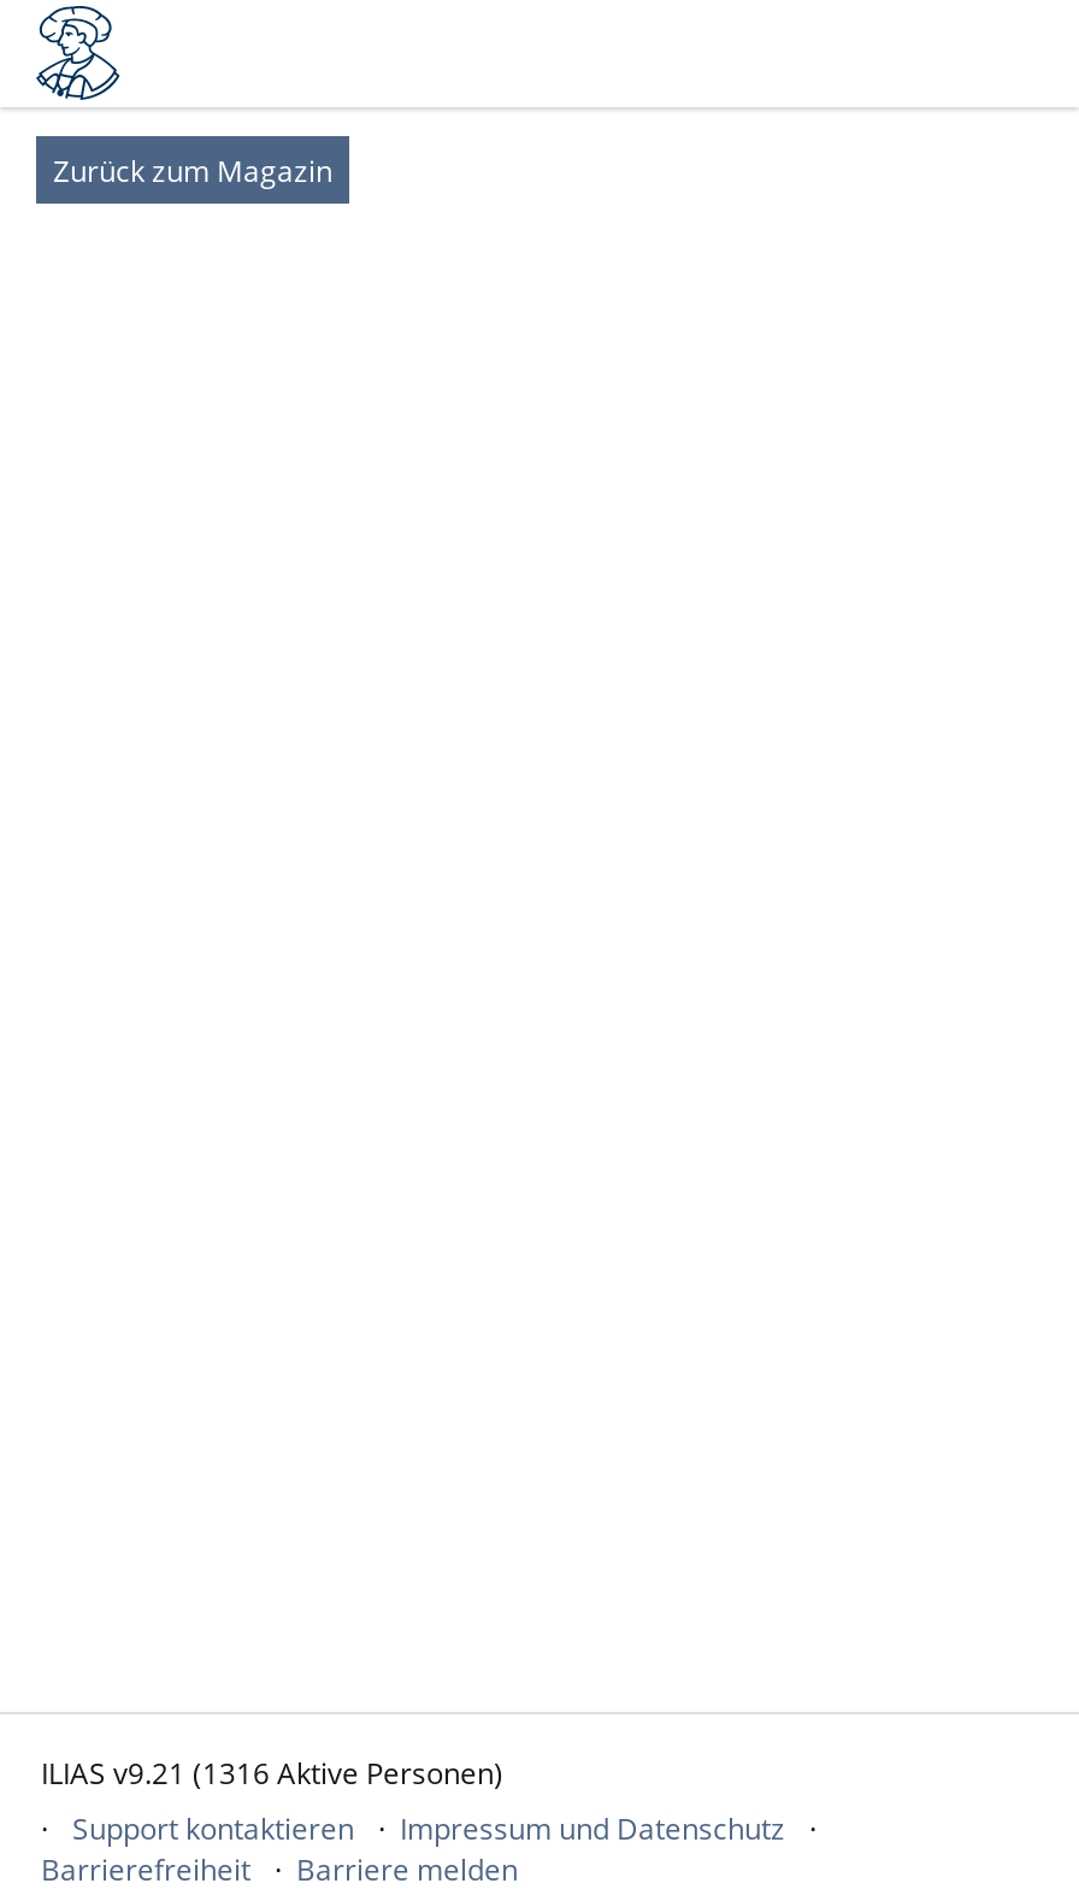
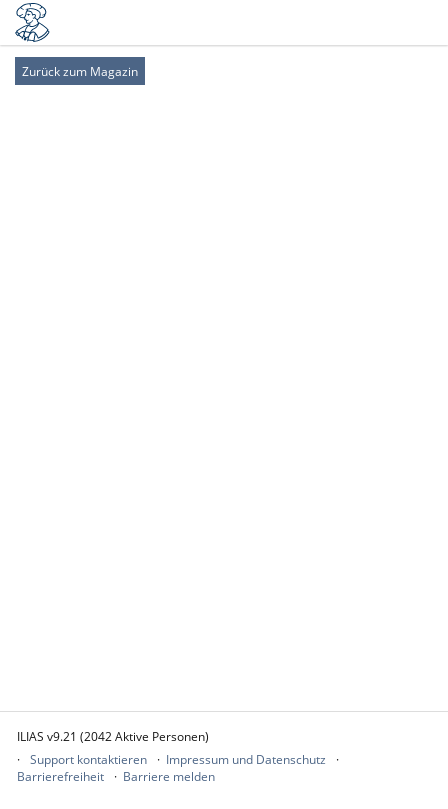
[41,1753,503,1794] ILIAS v9.21 (1316 Aktive Personen) -> [17,728,209,745] ILIAS v9.21 (2042 Aktive Personen)

